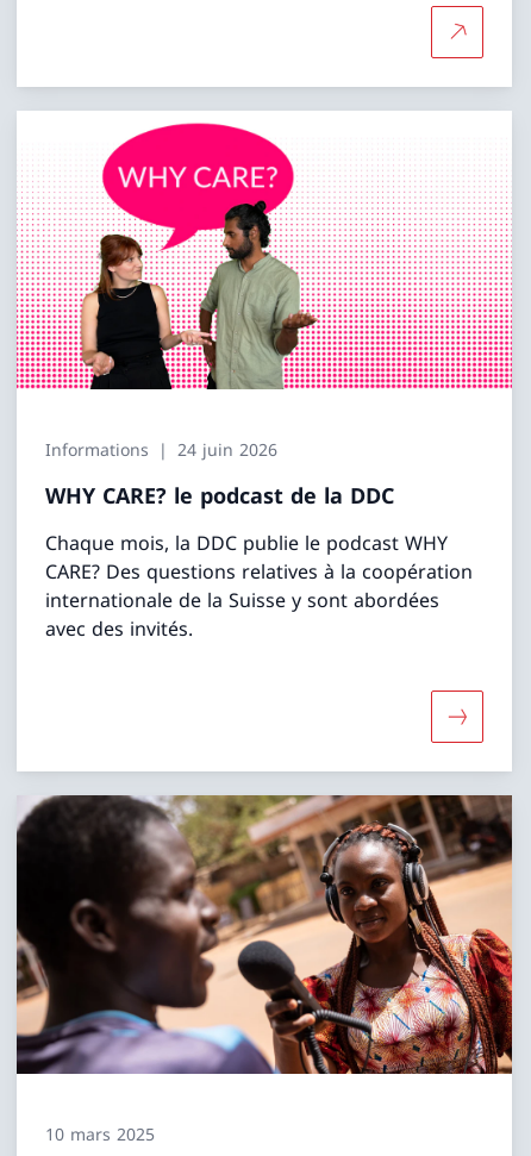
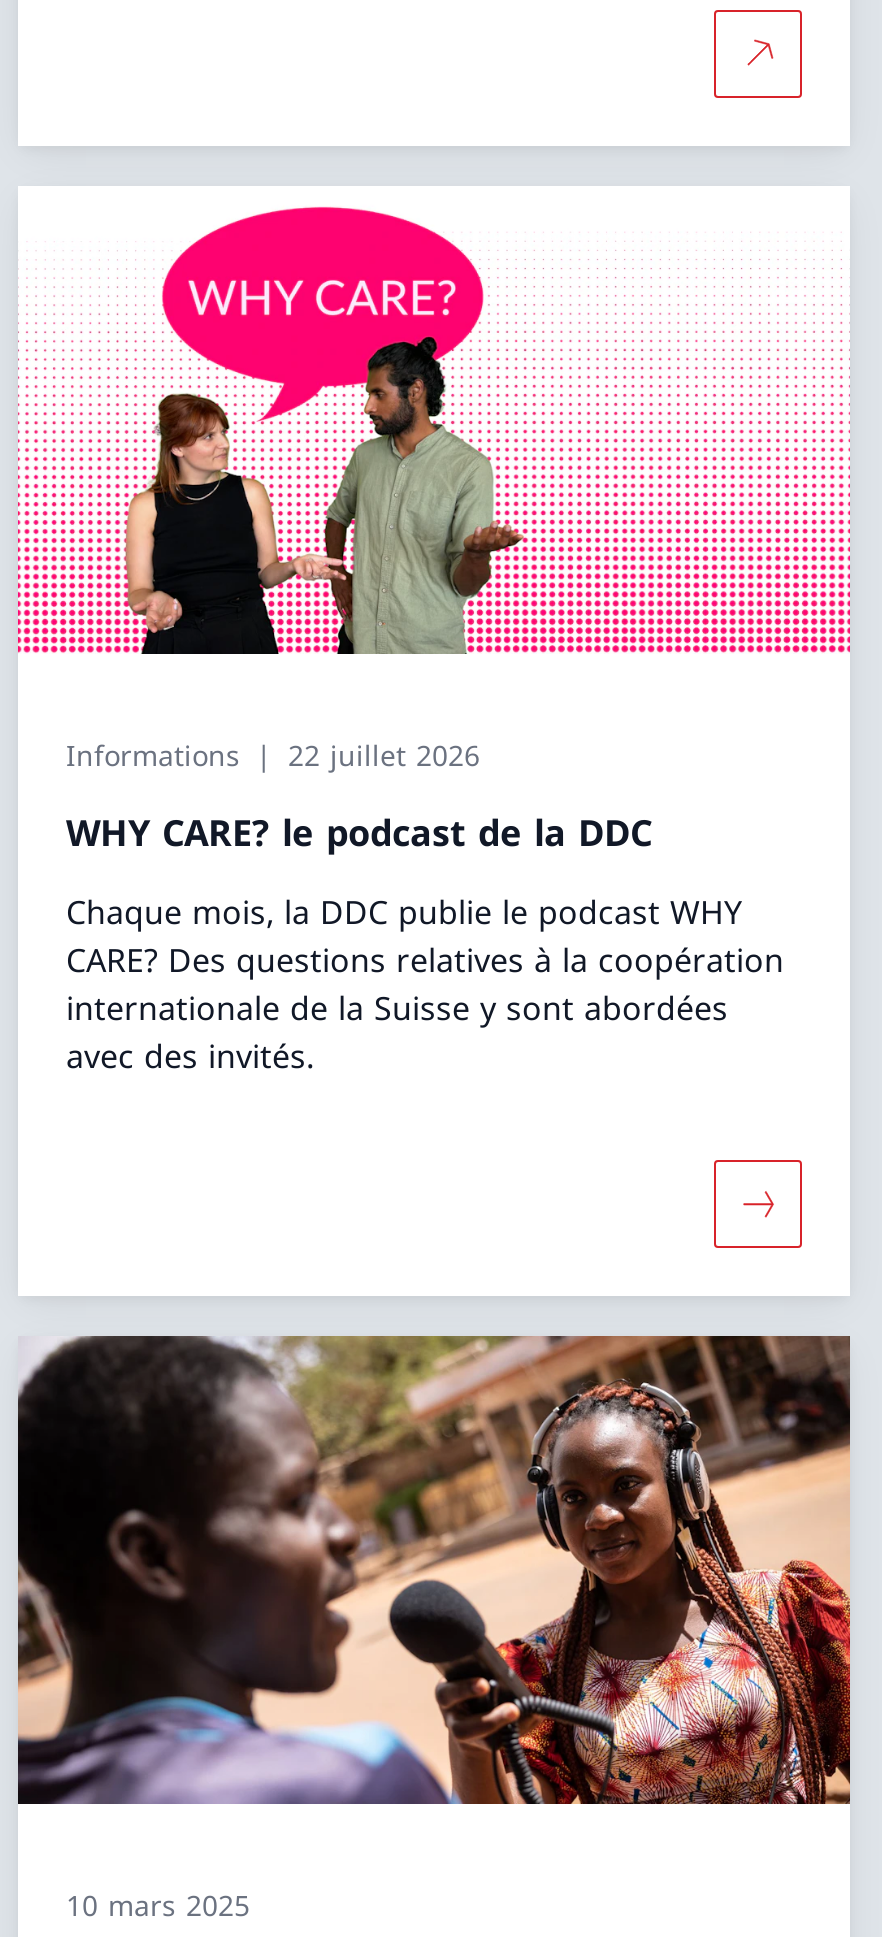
[45,438,277,460] Informations 24 juin 2026 -> [66,736,480,774] Informations 22 juillet 2026

